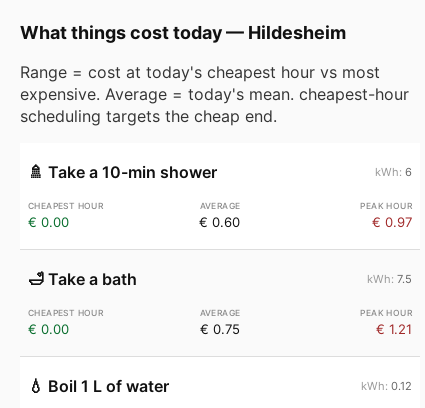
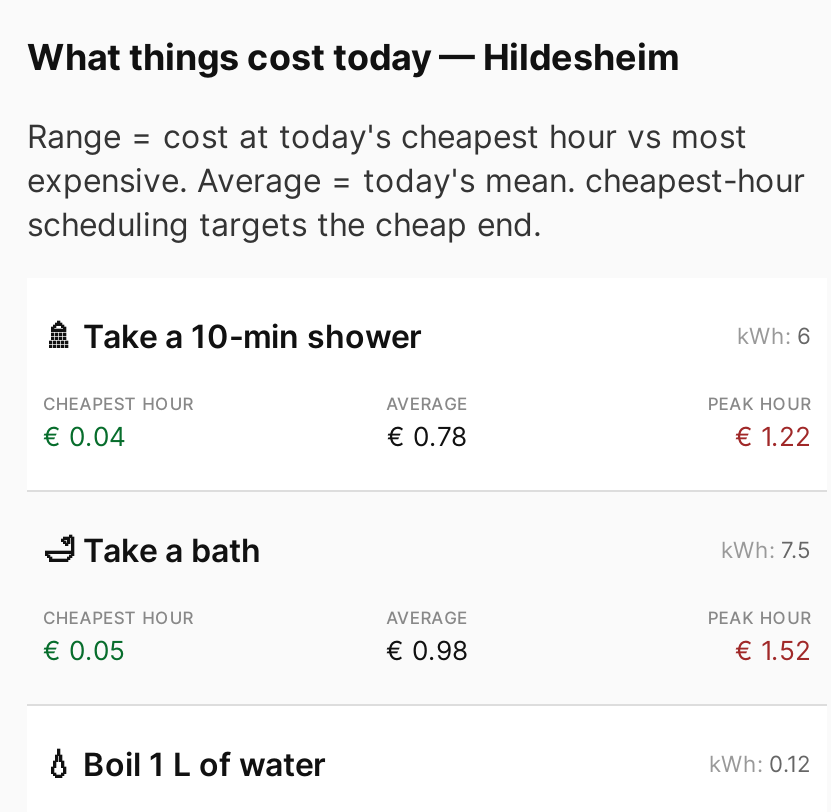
[28,214,69,230] € 0.00 -> [43,420,125,452] € 0.04
[199,214,240,230] € 0.60 -> [387,420,467,452] € 0.78
[372,214,412,230] € 0.97 -> [735,420,811,452] € 1.22
[28,321,69,337] € 0.00 -> [43,634,125,666] € 0.05
[200,321,240,337] € 0.75 -> [386,634,468,666] € 0.98
[376,321,412,337] € 1.21 -> [735,634,811,666] € 1.52

